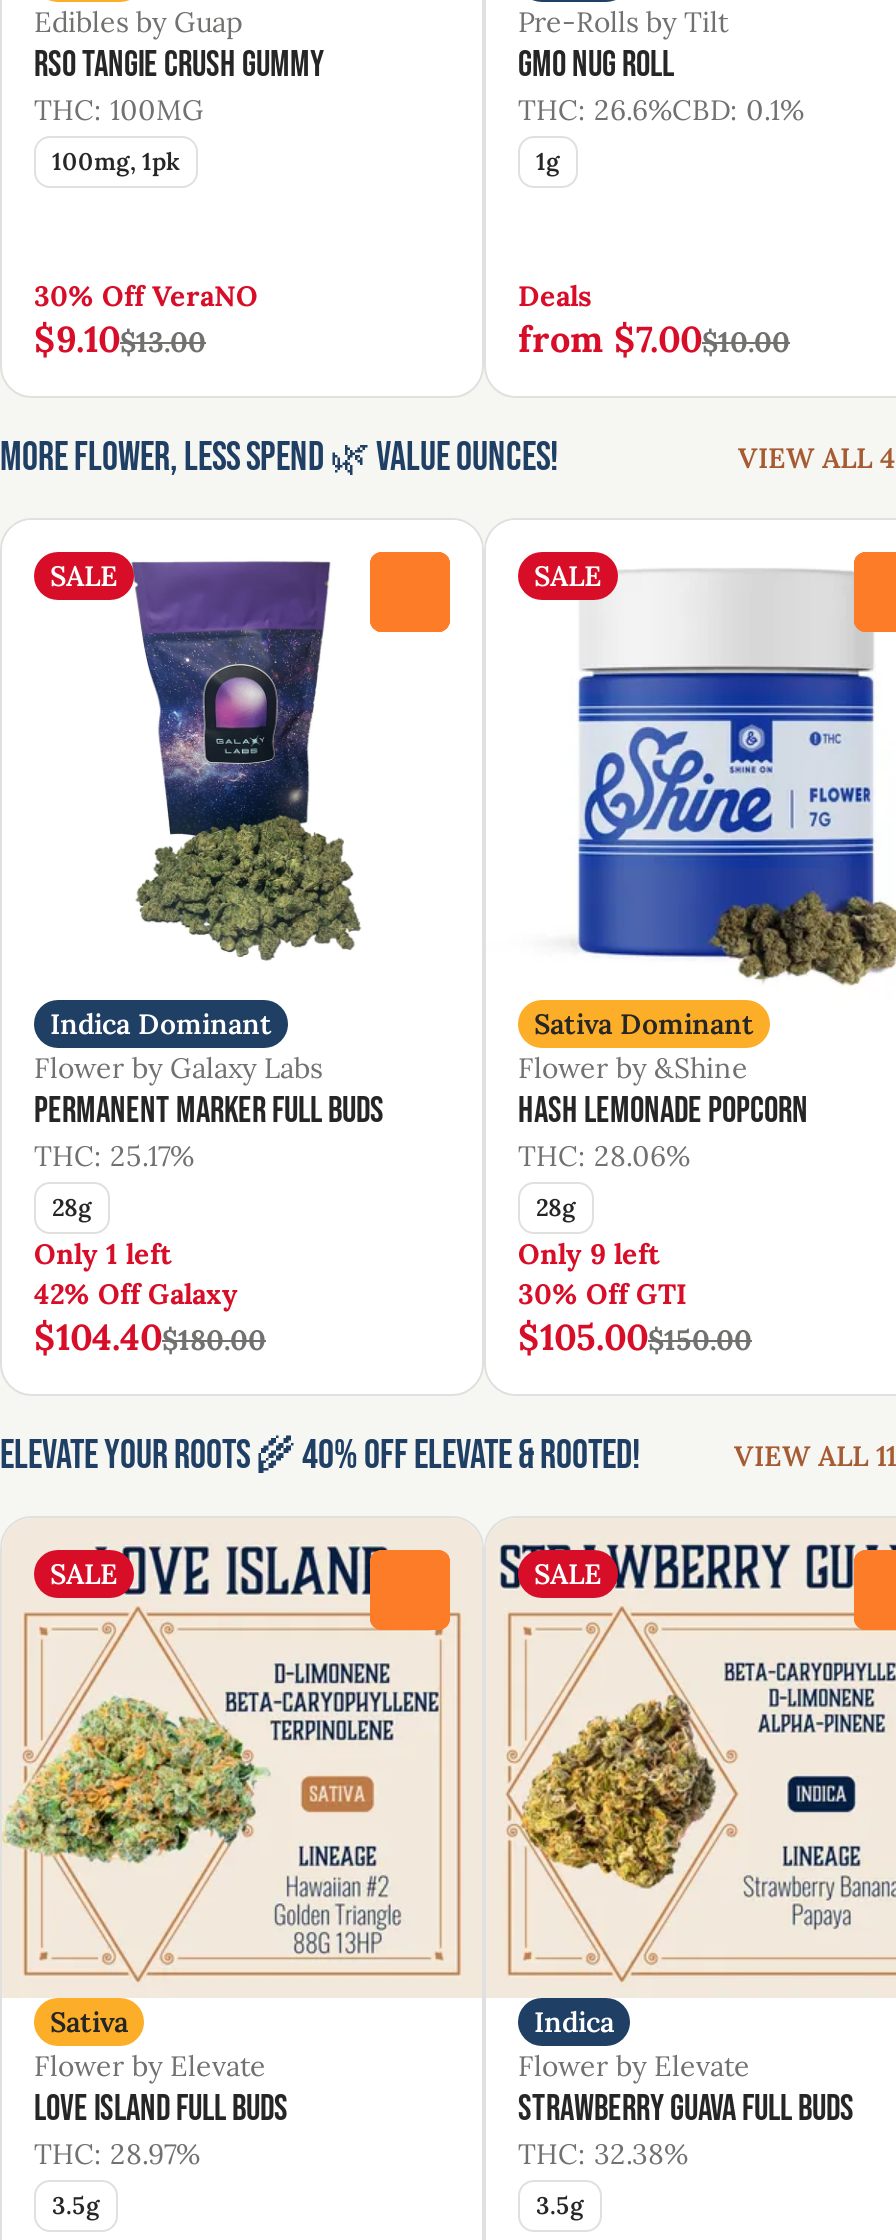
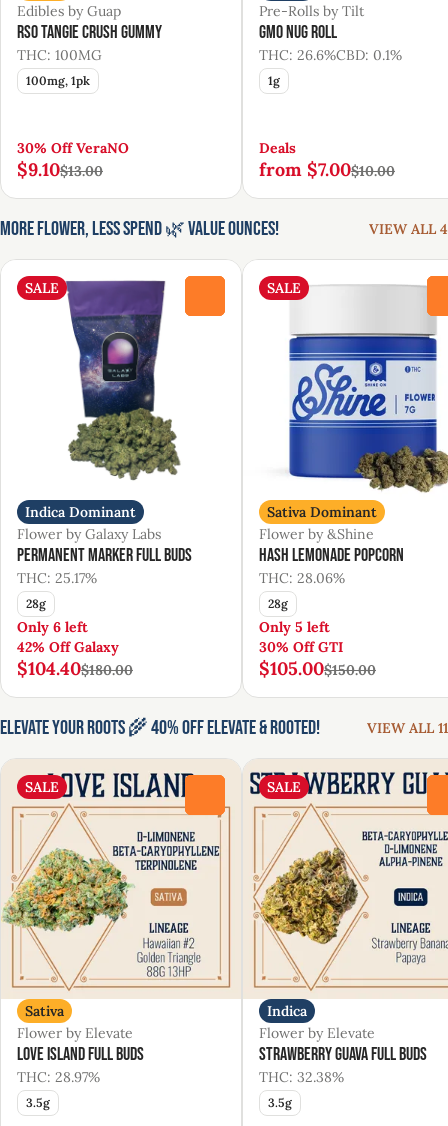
[34,1236,172,1272] Only 1 left -> [17,618,88,636] Only 6 left
[518,1236,660,1272] Only 9 left -> [259,618,330,636] Only 5 left

